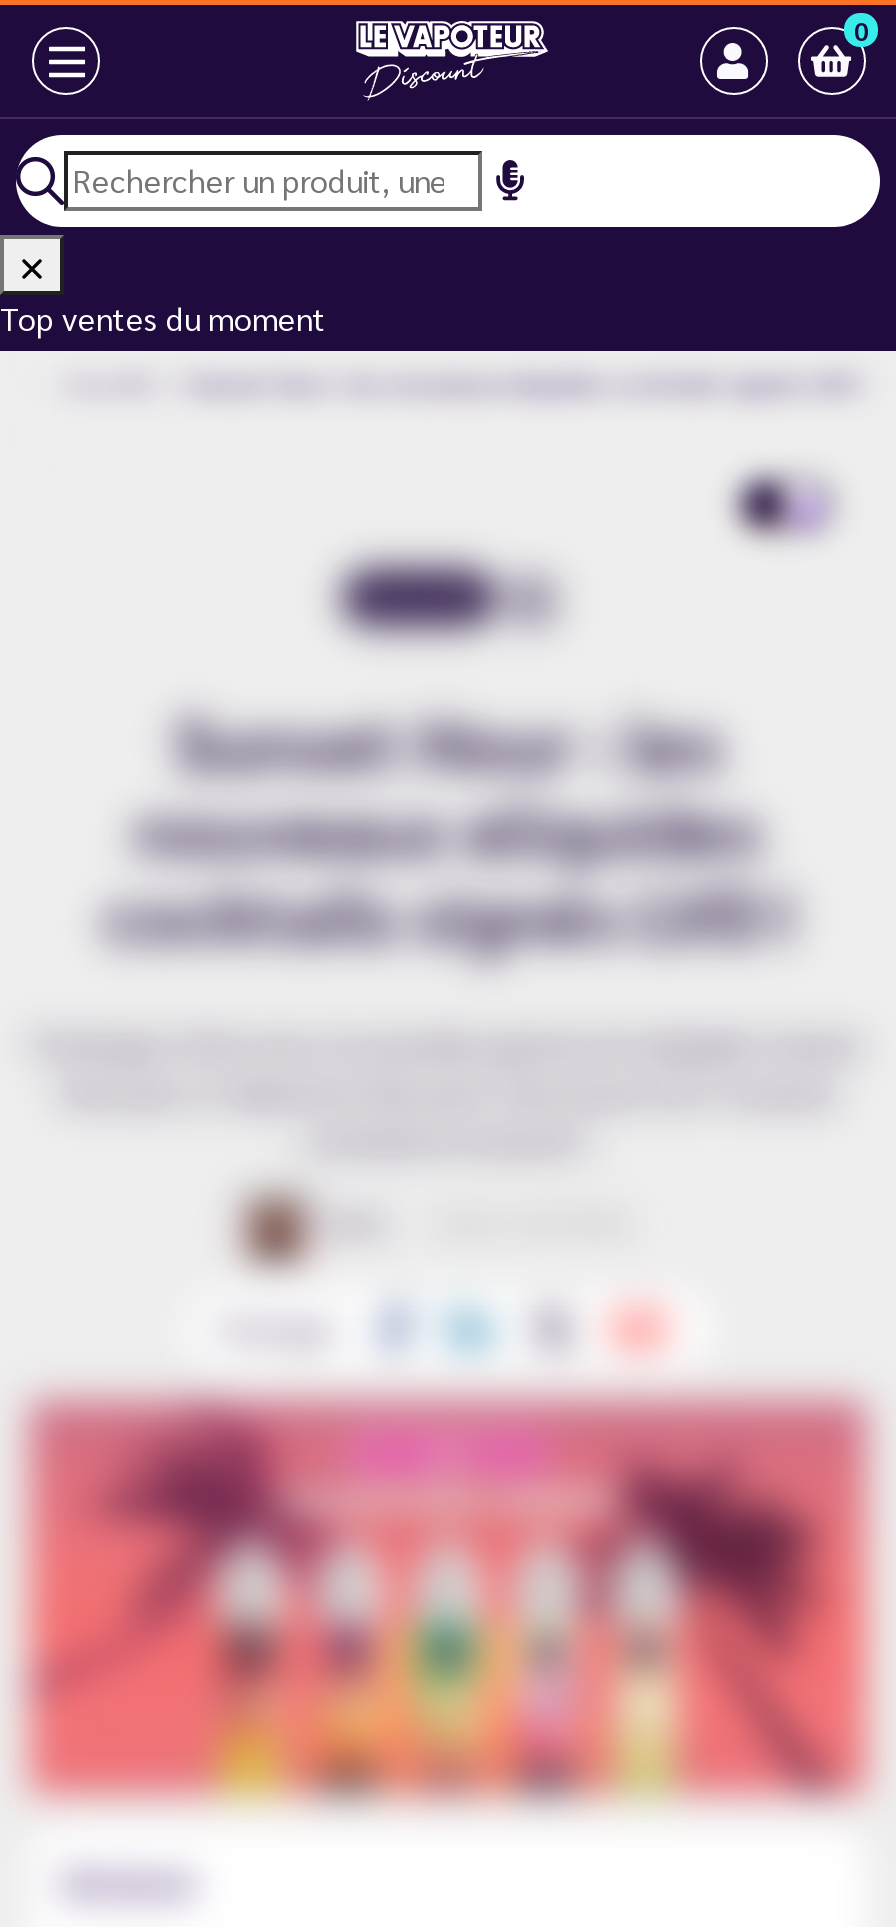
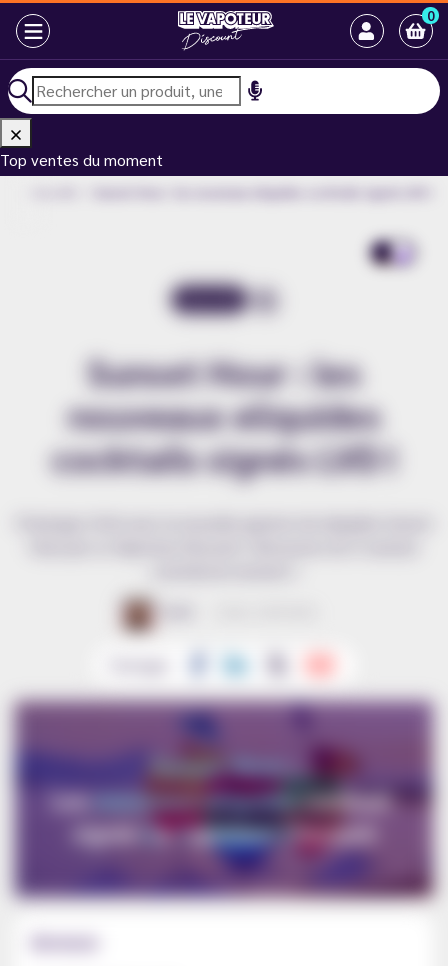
[14,1393,882,1807] [image] -> [6,696,442,905] [image]

